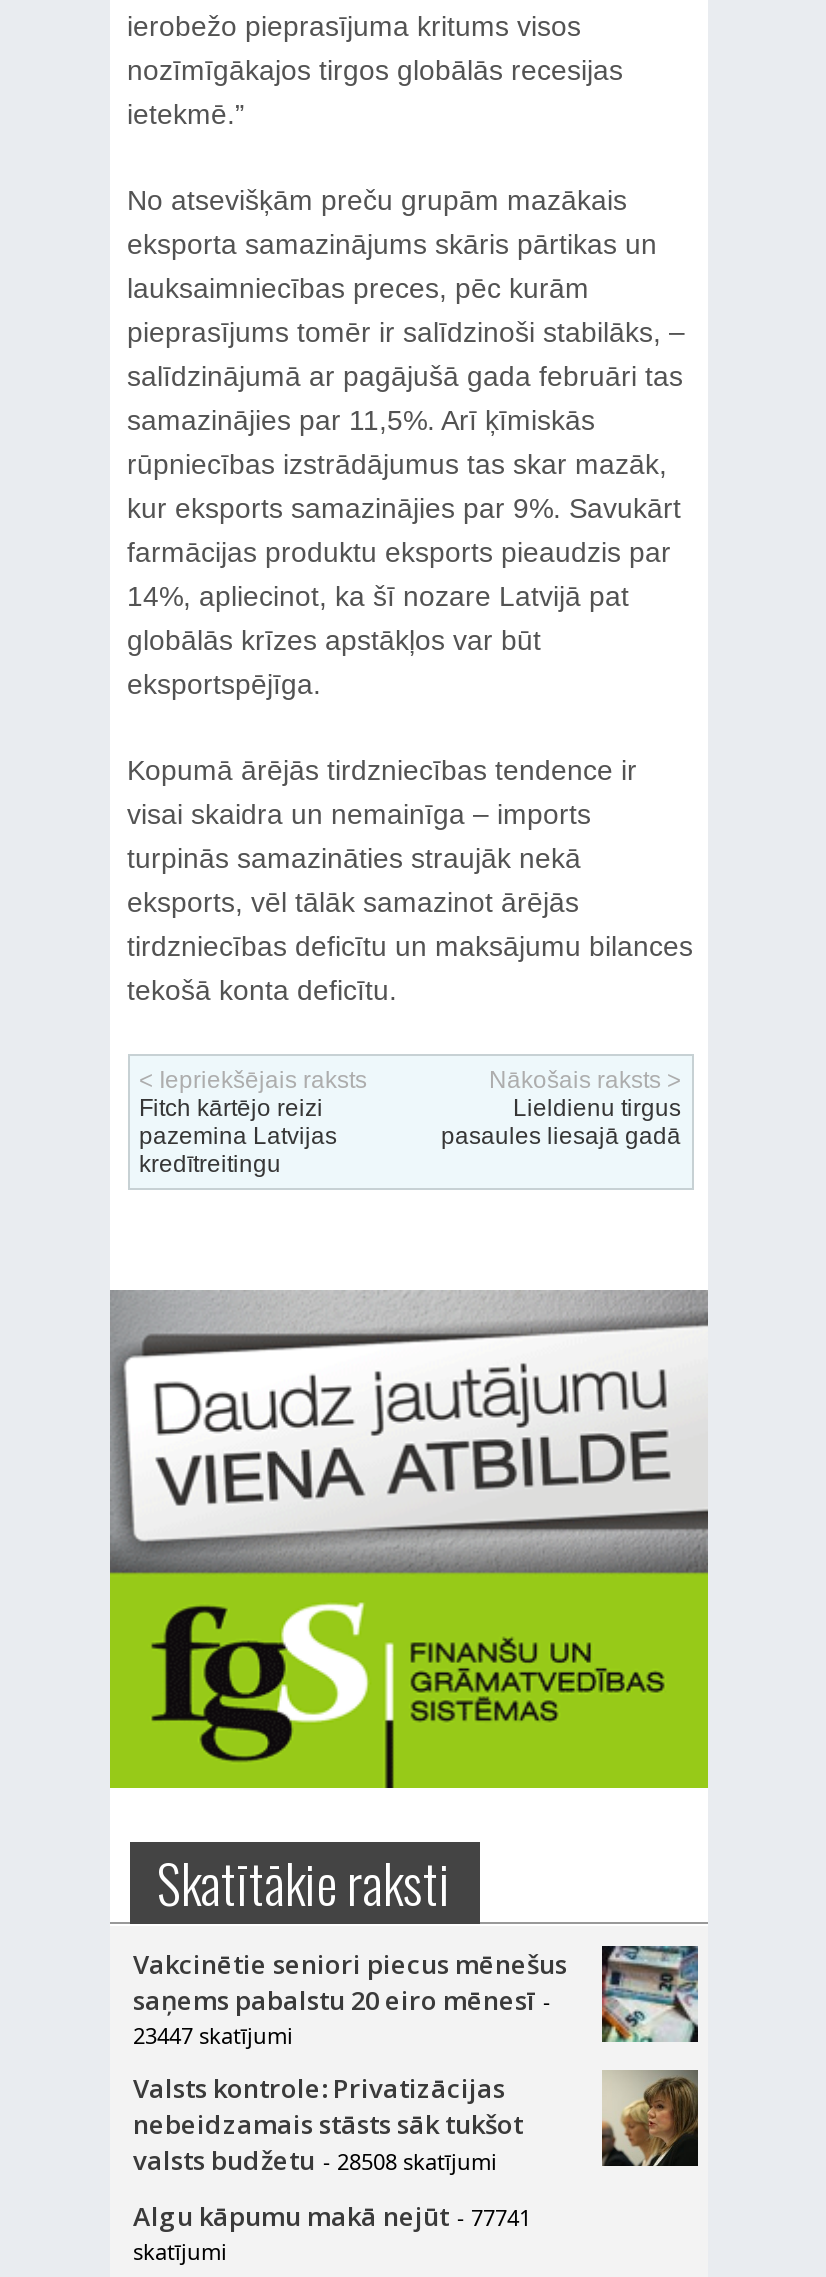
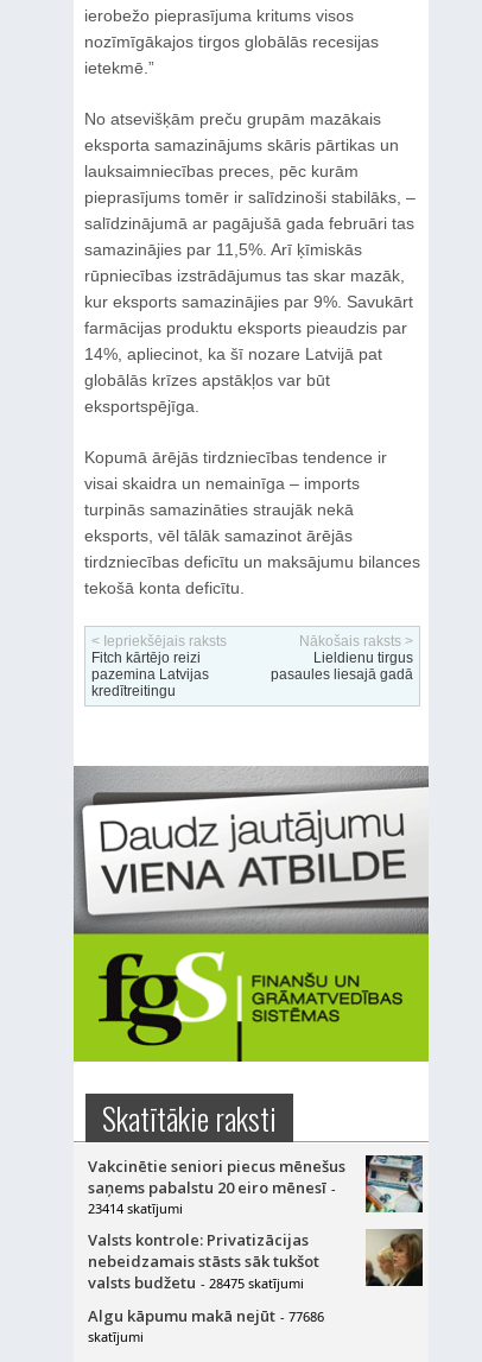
[133,2019,293,2049] 23447 skatījumi -> [87,1199,182,1217] 23414 skatījumi
[133,2141,497,2177] valsts budžetu - 28508 skatījumi -> [87,1271,303,1293] valsts budžetu - 28475 skatījumi
[133,2197,531,2233] Algu kāpumu makā nejūt - 77741 -> [87,1305,324,1326] Algu kāpumu makā nejūt - 77686

